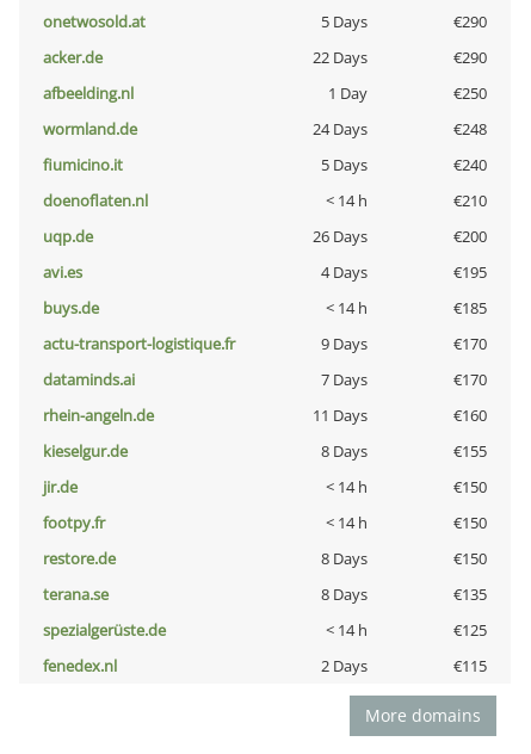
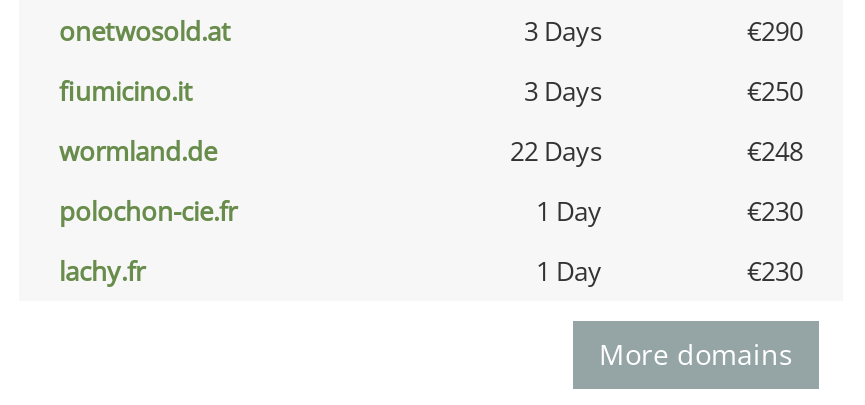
[320,11,367,32] 5 Days -> [524,13,602,49] 3 Days
[43,47,487,104] acker.de | 22 Days | €290 | afbeelding.nl | 1 Day -> [59,73,602,109] fiumicino.it | 3 Days
[312,118,367,140] 24 Days -> [510,133,602,169] 22 Days
[43,154,487,676] fiumicino.it | 5 Days | €240 | doenoflaten.nl | < 14 h | €210 | uqp.de | 26 Days | €200 | avi.es | 4 Days | €195 | buys.de | < 14 h | €185 | actu-transport-logistique.fr | 9 Days | €170 | dataminds.ai | 7 Days | €170 | rhein-angeln.de | 11 Days | €160 | kieselgur.de | 8 Days | €155 | jir.de | < 14 h | €150 | footpy.fr | < 14 h | €150 | restore.de | 8 Days | €150 | terana.se | 8 Days | €135 | spezialgerüste.de | < 14 h | €125 | fenedex.nl | 2 Days | €115 -> [59,193,803,289] polochon-cie.fr | 1 Day | €230 | lachy.fr | 1 Day | €230

